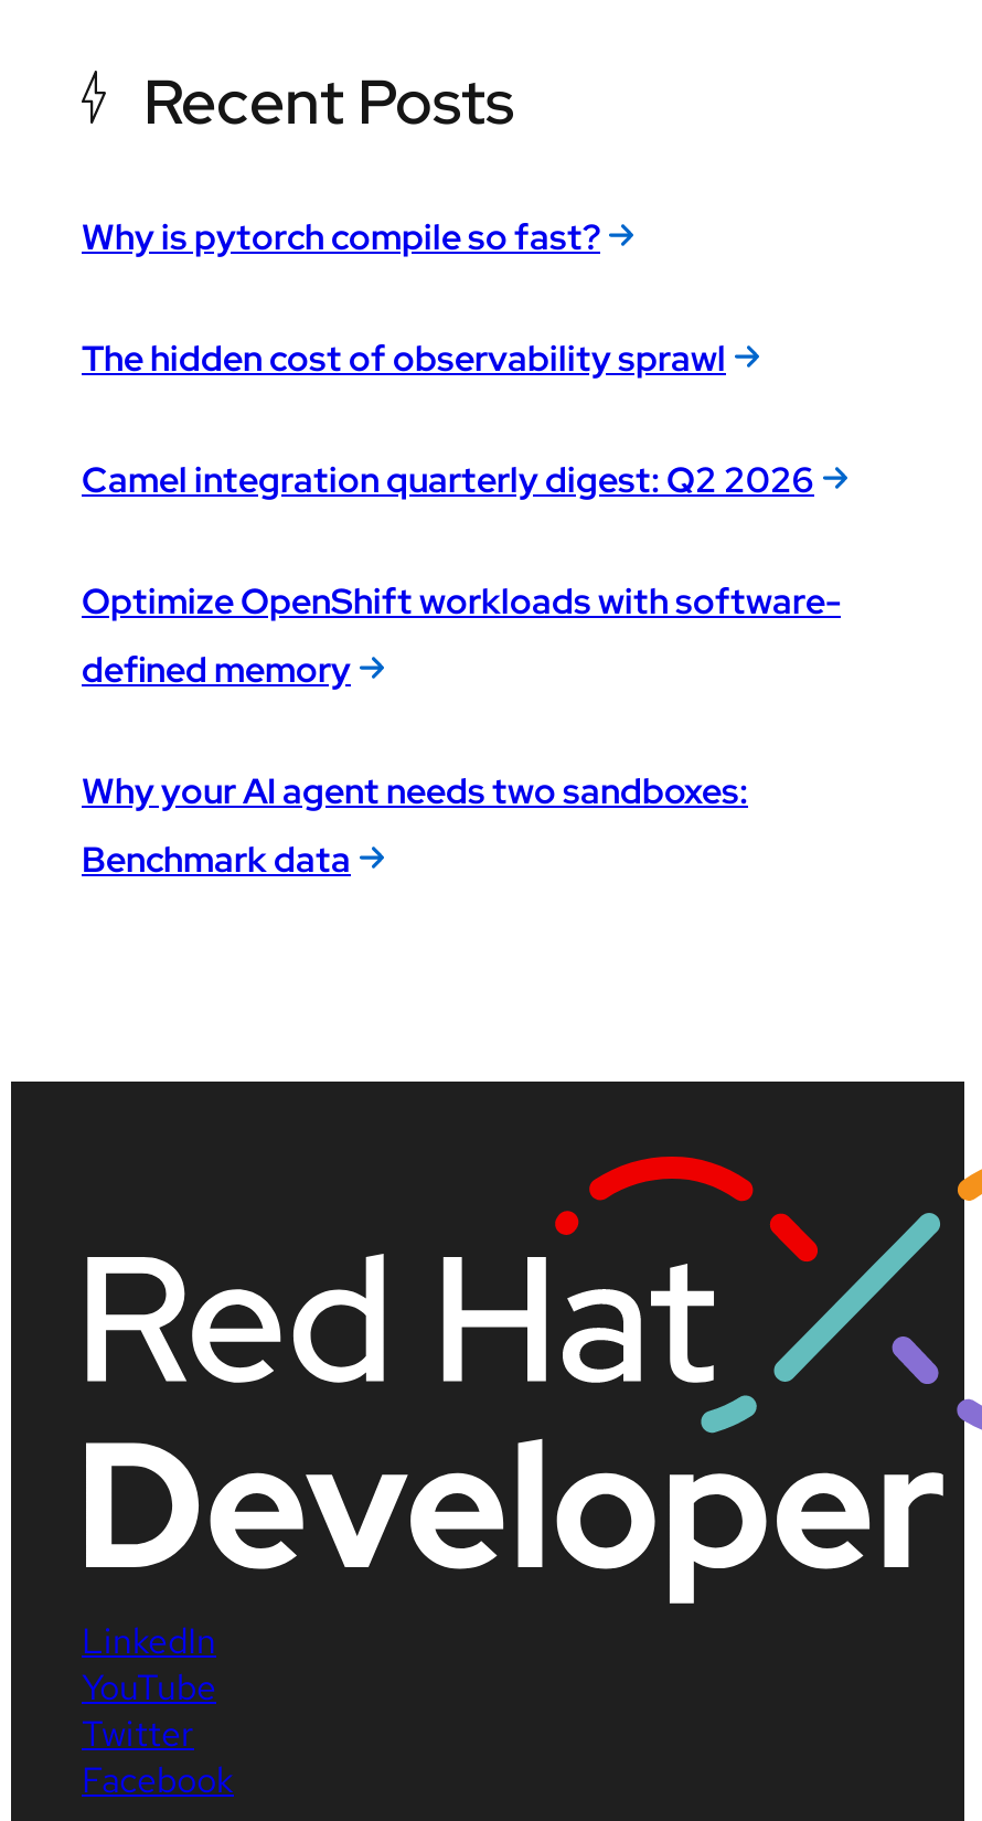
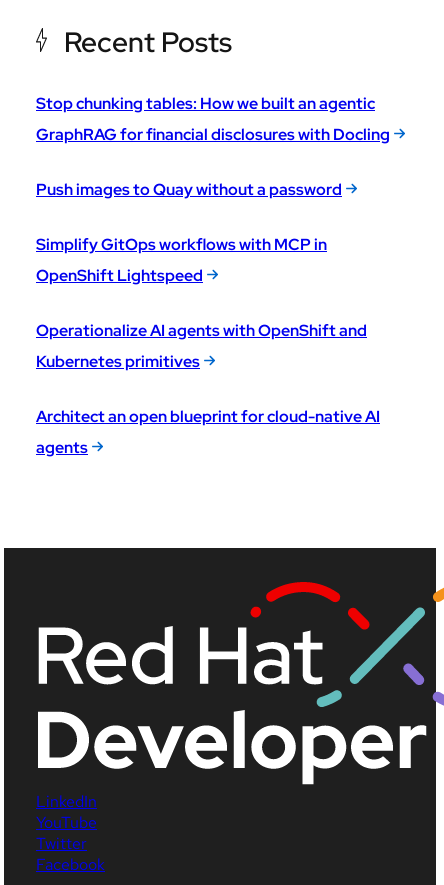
[82,215,841,883] Why is pytorch compile so fast? | The hidden cost of observability sprawl | Camel integration quarterly digest: Q2 2026 | Optimize OpenShift workloads with software- | defined memory | Why your AI agent needs two sandboxes: | Benchmark data -> [36,93,390,458] Stop chunking tables: How we built an agentic | GraphRAG for financial disclosures with Docling | Push images to Quay without a password | Simplify GitOps workflows with MCP in | OpenShift Lightspeed | Operationalize AI agents with OpenShift and | Kubernetes primitives | Architect an open blueprint for cloud-native AI | agents

